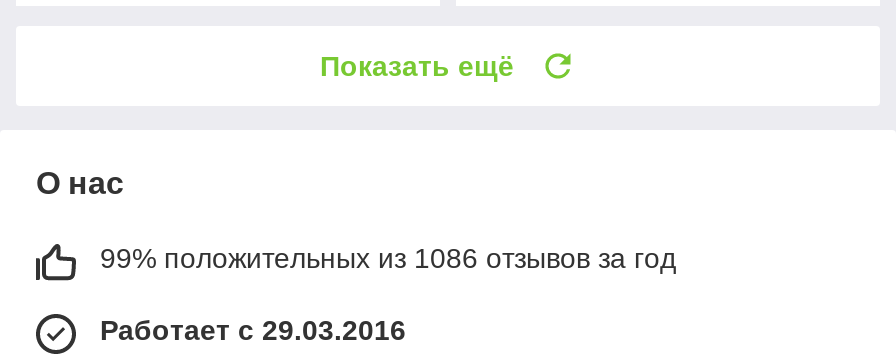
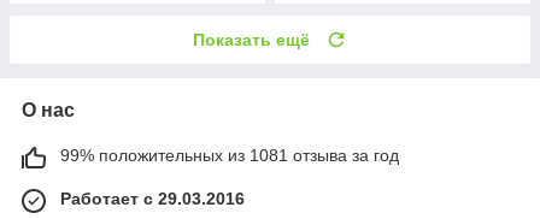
[100,242,676,274] 99% положительных из 1086 отзывов за год -> [60,145,399,165] 99% положительных из 1081 отзыва за год

